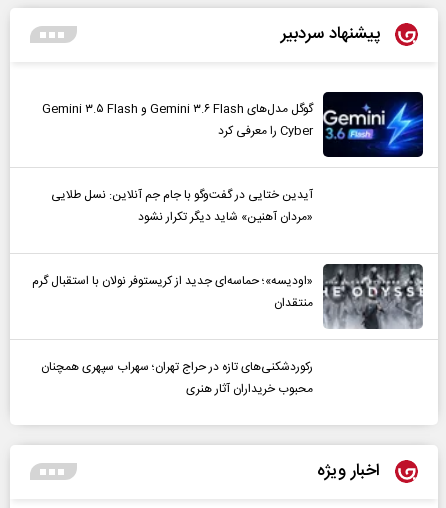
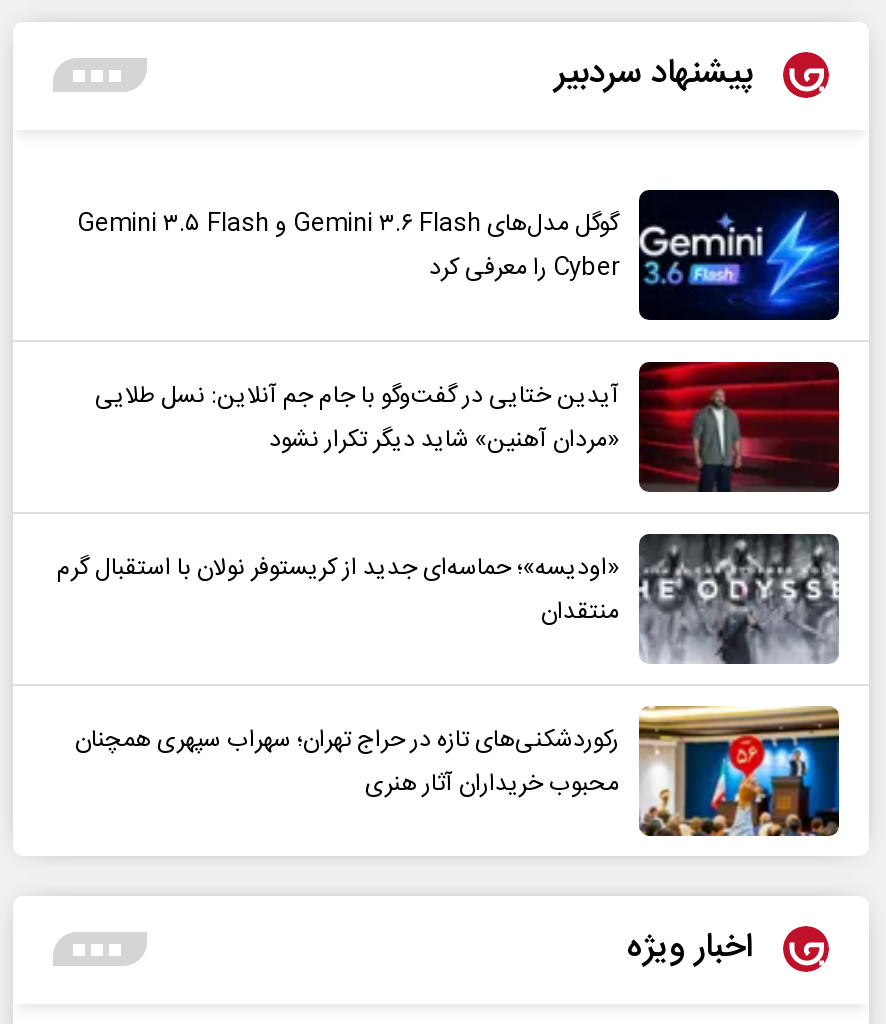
none -> [637,360,841,494] [image]
none -> [637,704,841,838] [image]

